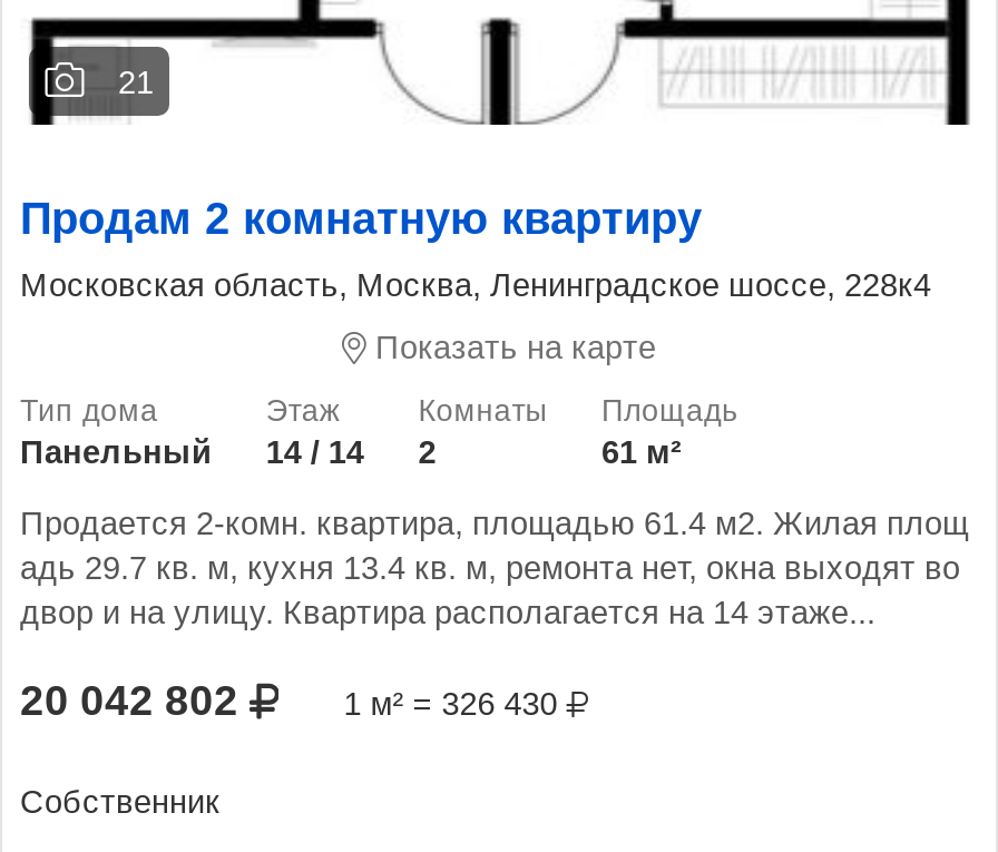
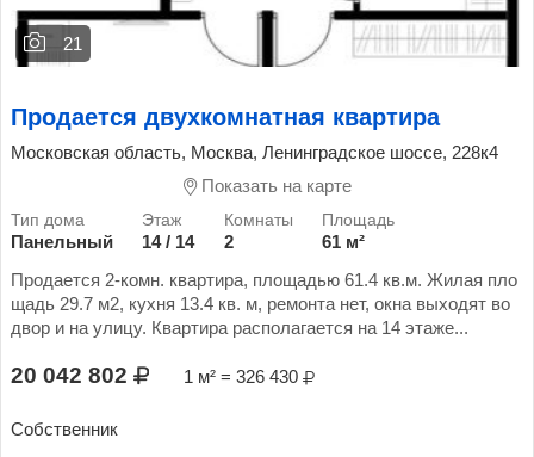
[20,193,702,242] Продам 2 комнатную квартиру -> [11,103,440,129] Продается двухкомнатная квартира
[20,505,969,585] Продается 2-комн. квартира, площадью 61.4 м2. Жилая площ | адь 29.7 кв. м, кухня 13.4 кв. м, ремонта нет, окна выходят во -> [11,270,517,313] Продается 2-комн. квартира, площадью 61.4 кв.м. Жилая пло | щадь 29.7 м2, кухня 13.4 кв. м, ремонта нет, окна выходят во

